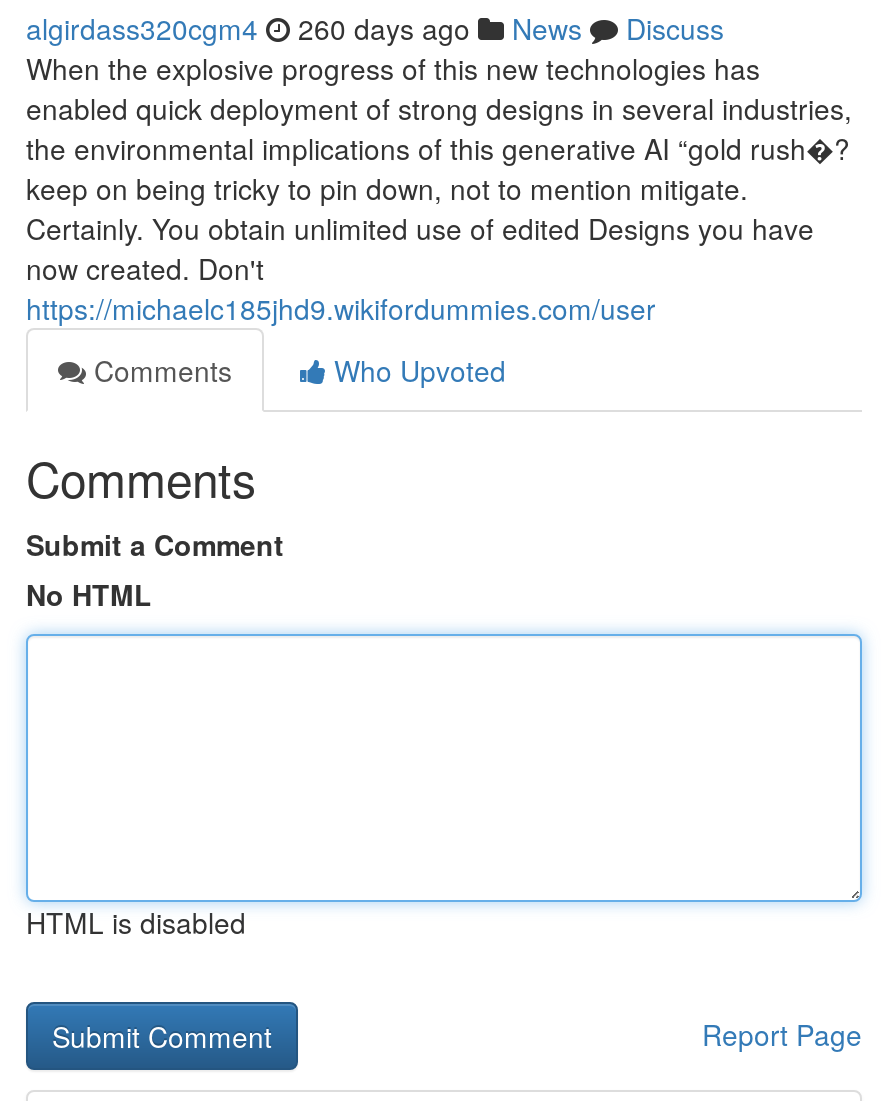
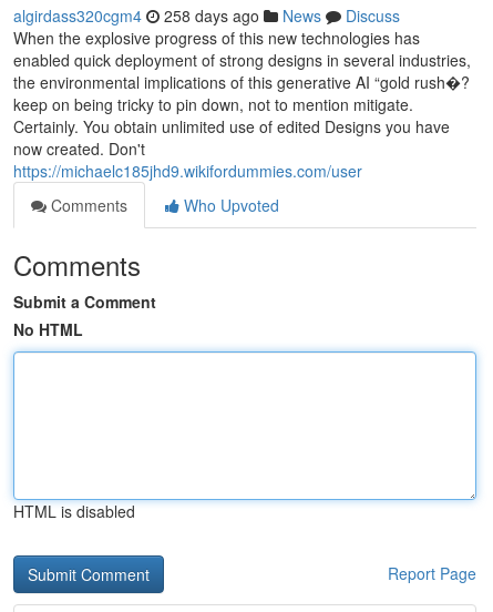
[26,8,724,48] algirdass320cgm4 260 days ago News Discuss -> [13,4,400,27] algirdass320cgm4 258 days ago News Discuss

